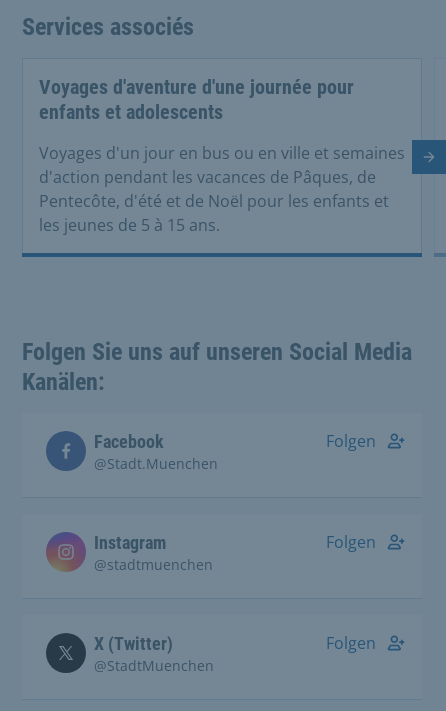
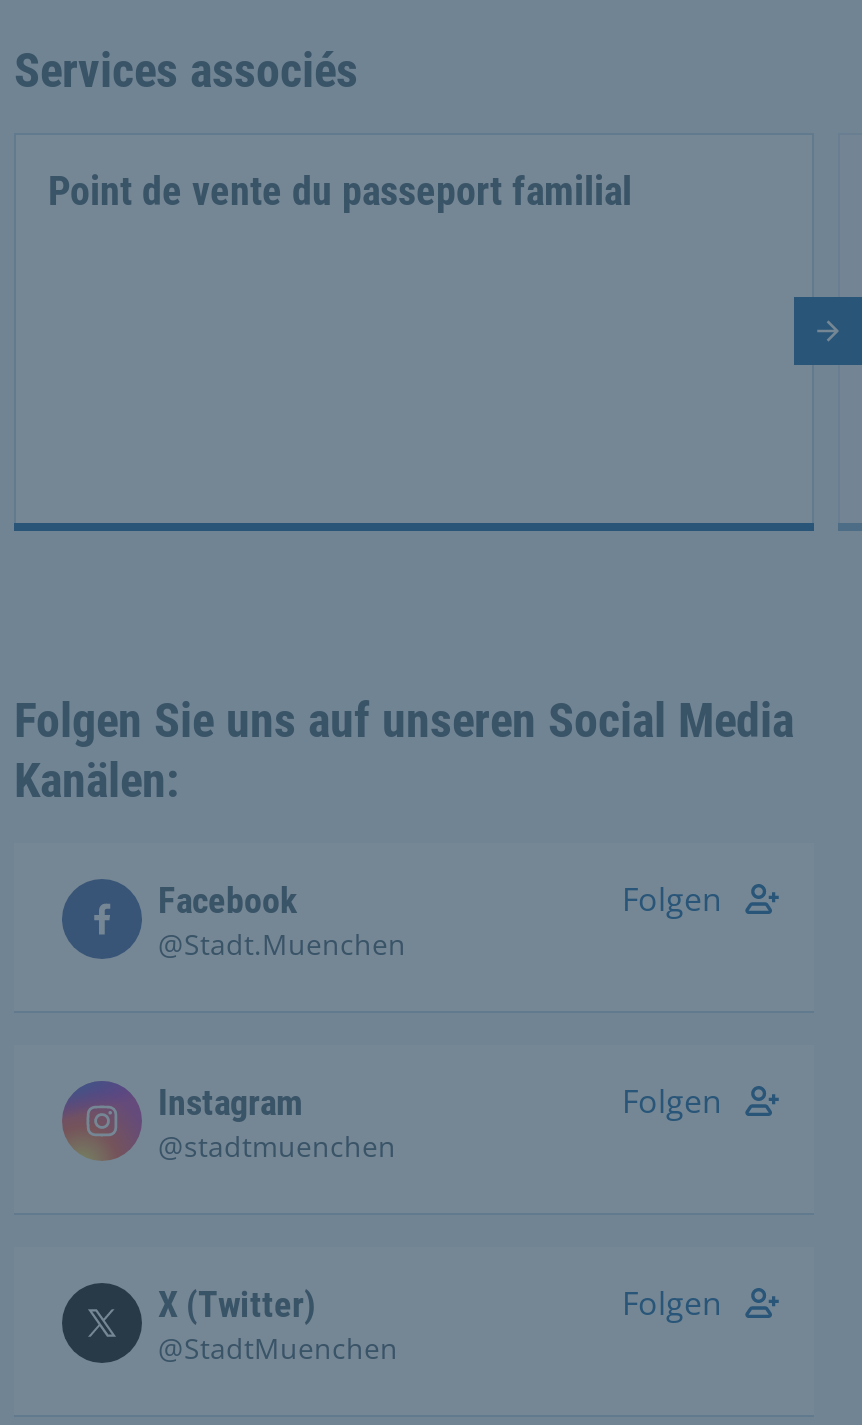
[39,75,405,236] Voyages d'aventure d'une journée pour | enfants et adolescents | Voyages d'un jour en bus ou en ville et semaines | d'action pendant les vacances de Pâques, de | Pentecôte, d'été et de Noël pour les enfants et | les jeunes de 5 à 15 ans. -> [48,166,632,214] Point de vente du passeport familial

